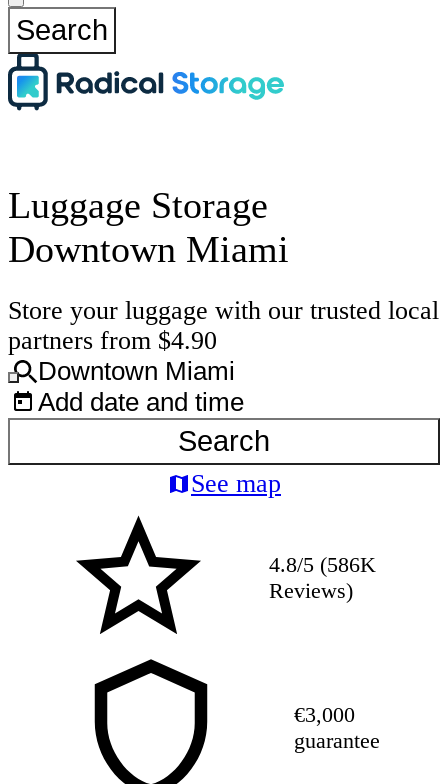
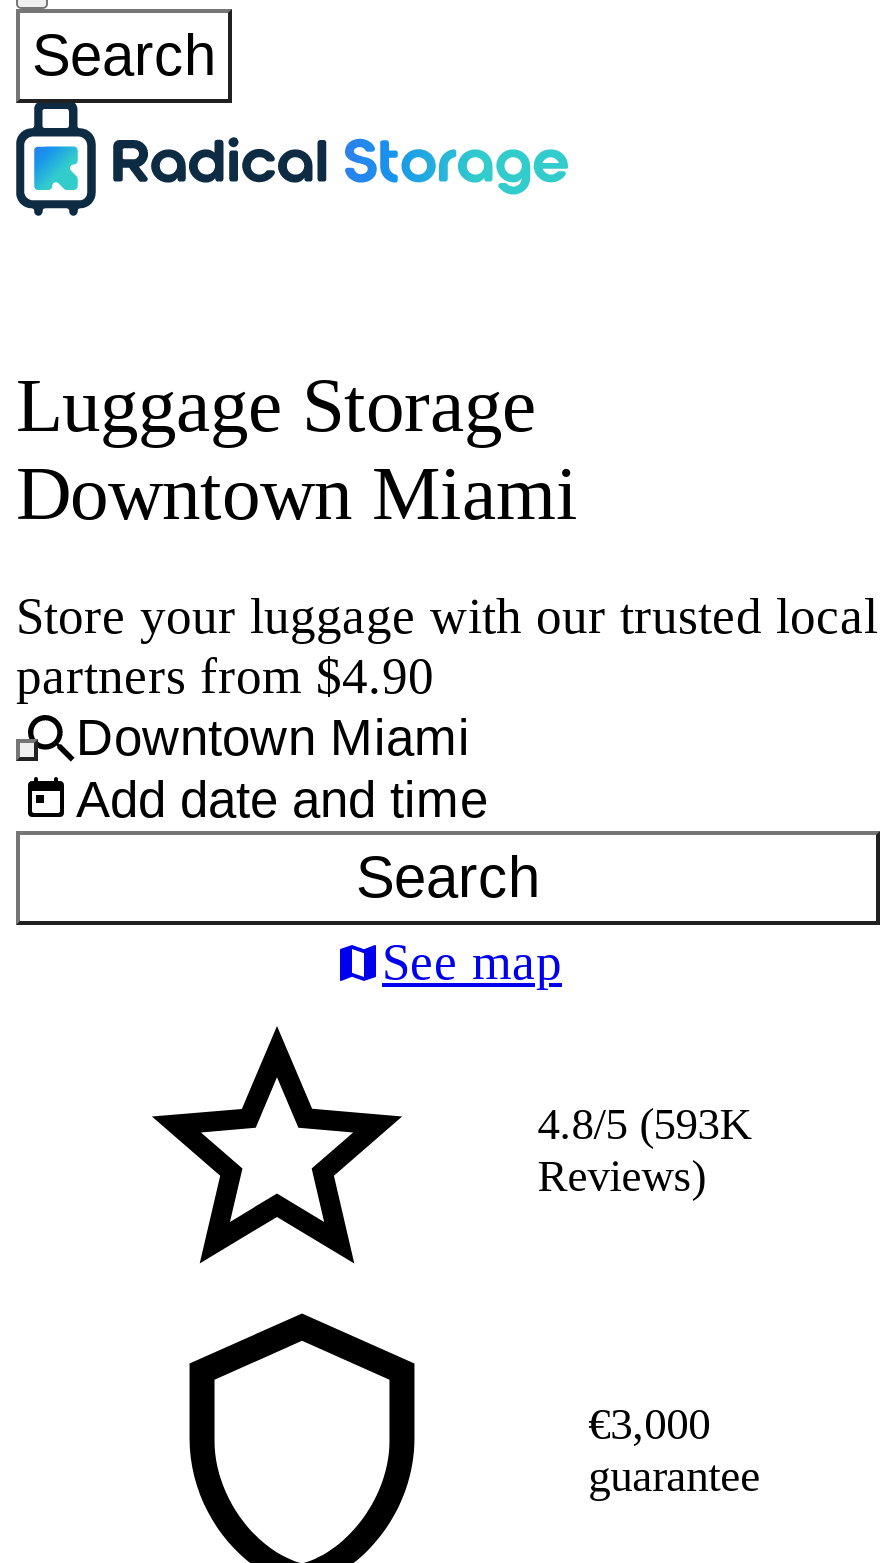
[269,552,376,577] 4.8/5 (586K -> [538,1100,752,1150] 4.8/5 (593K

